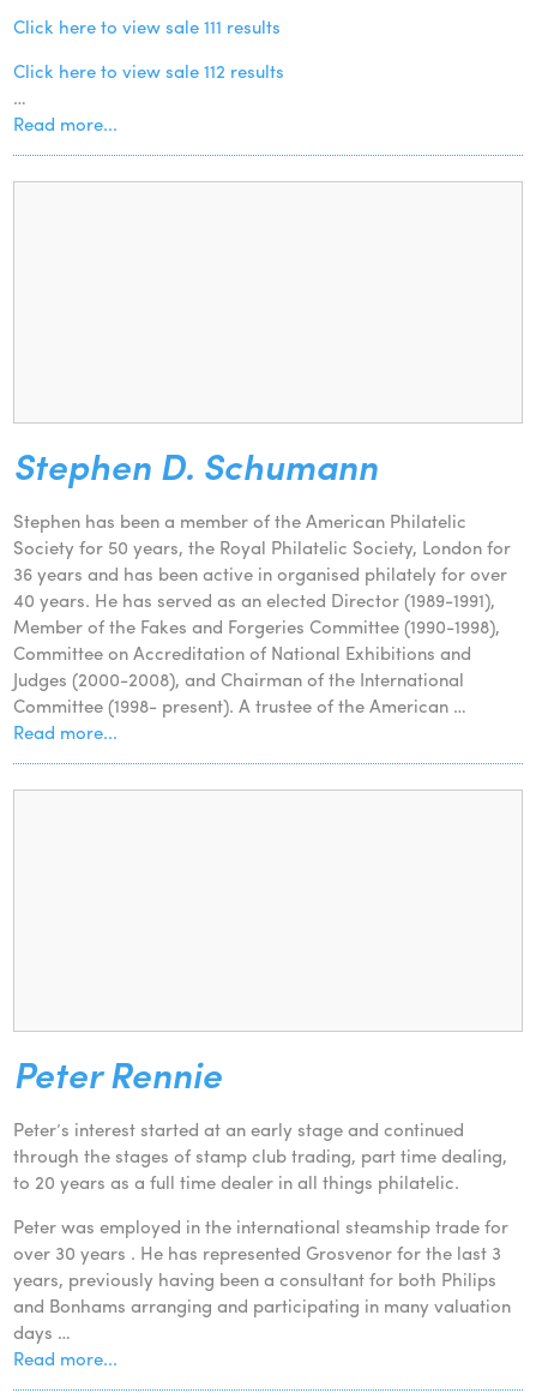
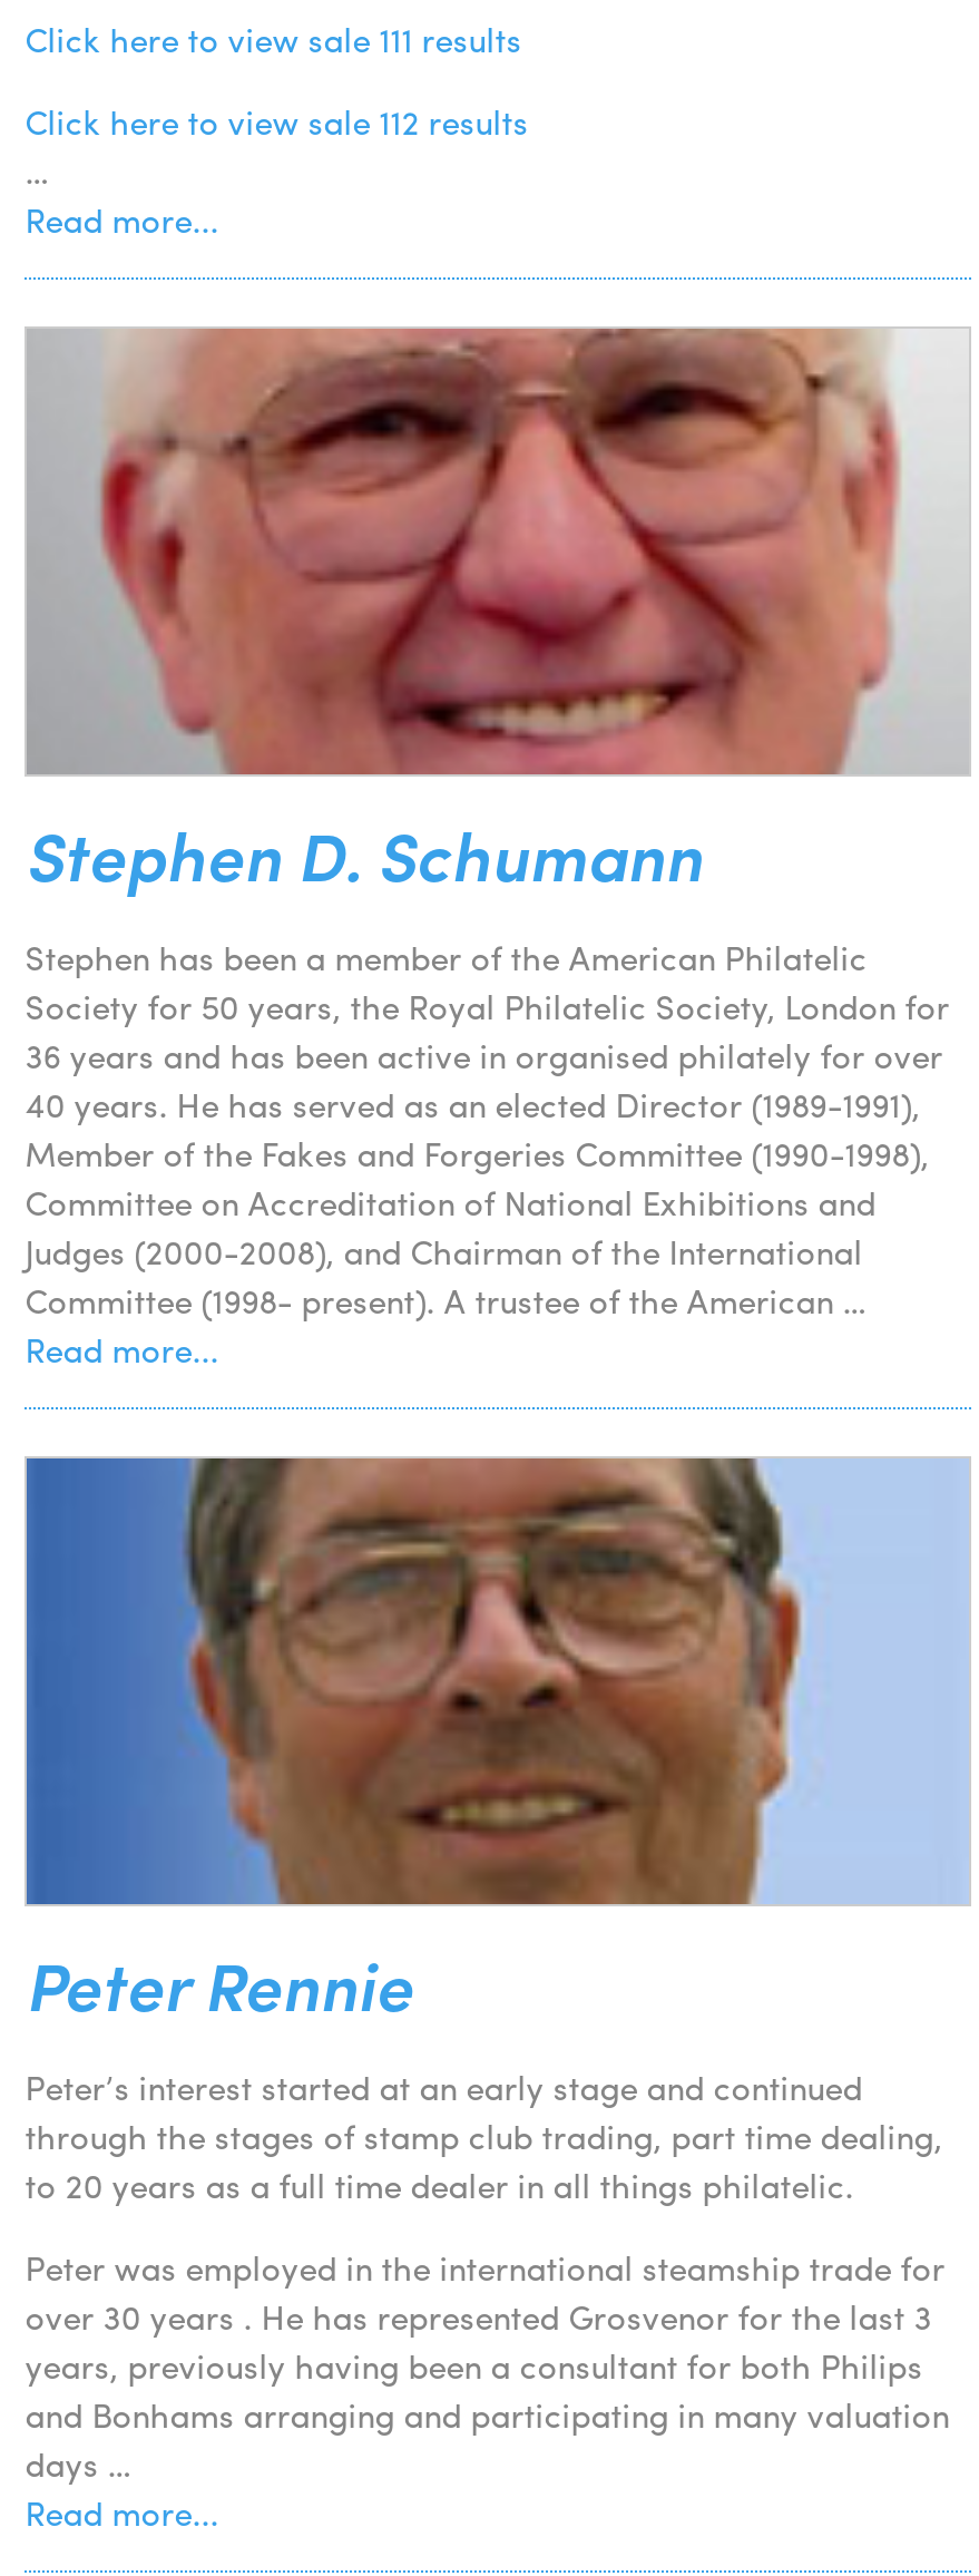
none -> [27,326,969,777] [image]
none -> [25,1456,969,1906] [image]

